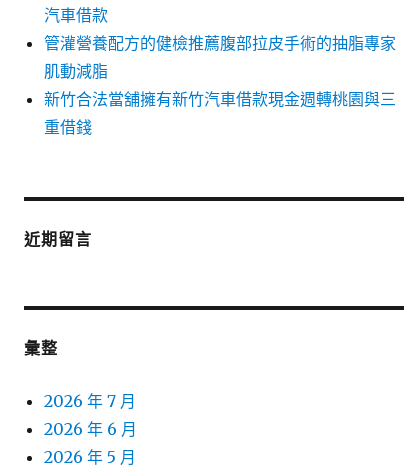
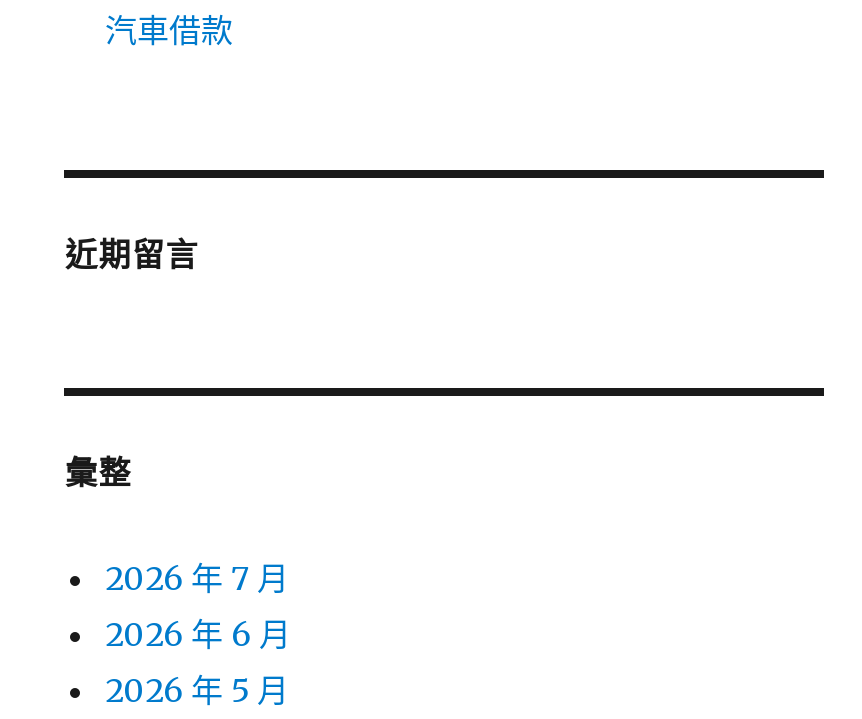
[44,33,396,137] 管灌營養配方的健檢推薦腹部拉皮手術的抽脂專家 | 肌動減脂 | 新竹合法當舖擁有新竹汽車借款現金週轉桃園與三 | 重借錢 -> none

